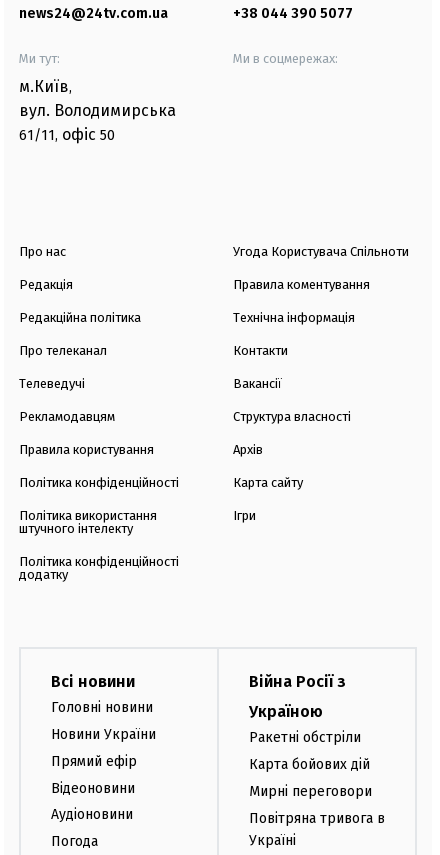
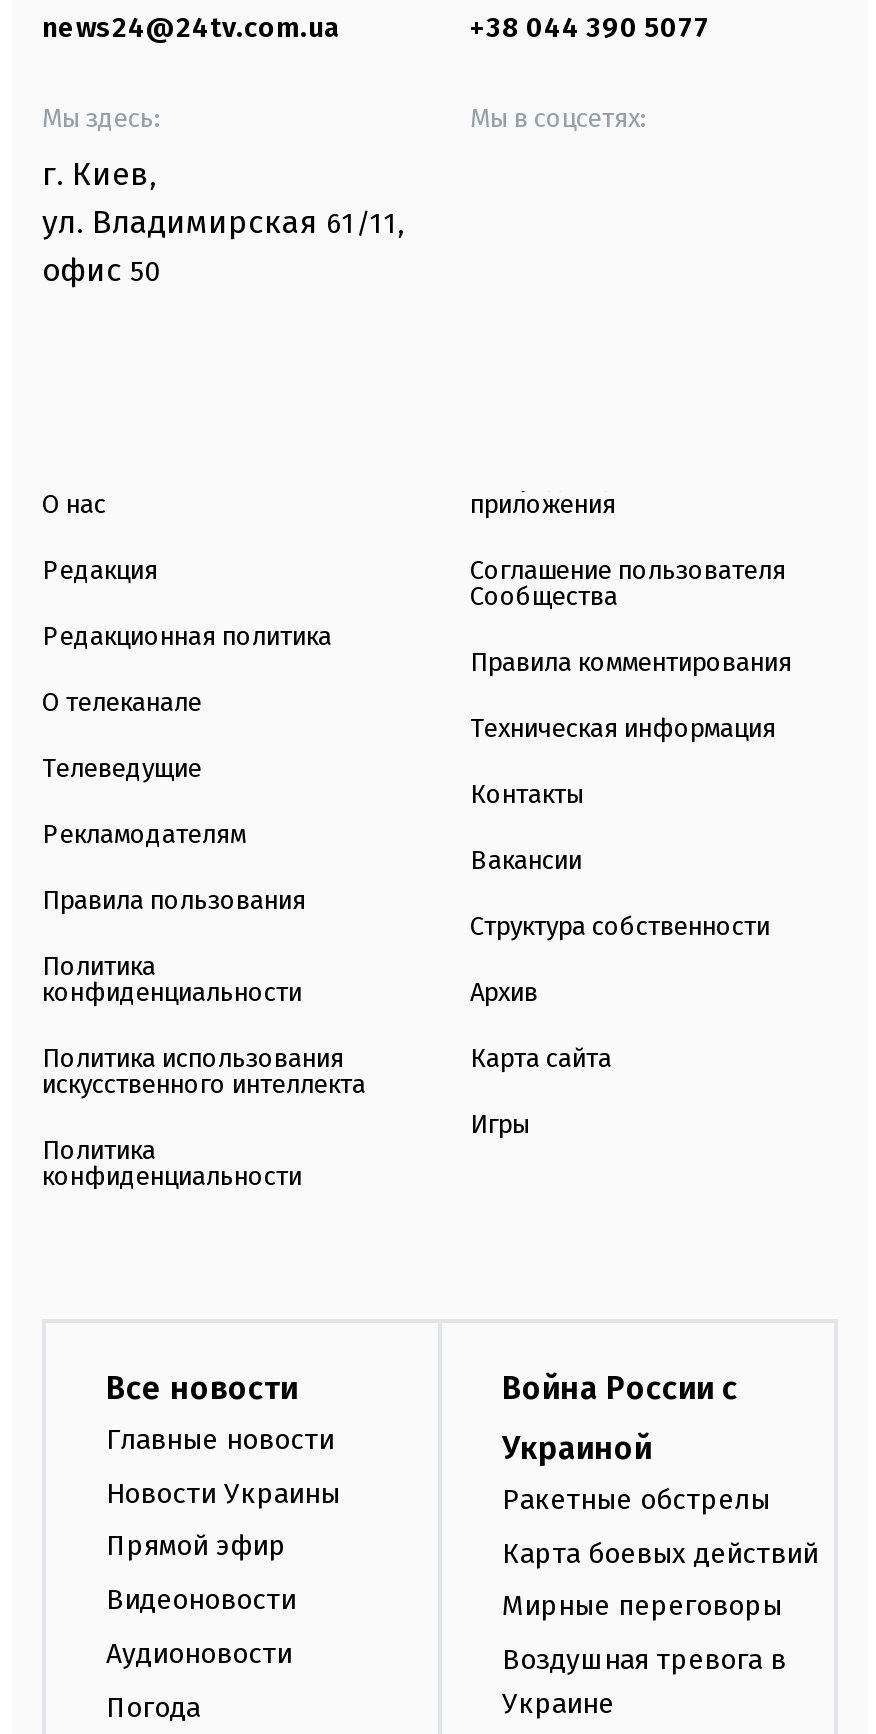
[19,51,176,144] Ми тут: | м.Київ, | вул. Володимирська | 61/11, офіс 50 -> [42,102,404,288] Мы здесь: | г. Киев, | ул. Владимирская 61/11, | офис 50
[233,51,338,66] Ми в соцмережах: -> [470,102,646,132] Мы в соцсетях:
[19,244,179,582] Про нас | Редакція | Редакційна політика | Про телеканал | Телеведучі | Рекламодавцям | Правила користування | Політика конфіденційності | Політика використання | штучного інтелекту | Політика конфіденційності | додатку -> [42,488,366,1190] О нас | Редакция | Редакционная политика | О телеканале | Телеведущие | Рекламодателям | Правила пользования | Политика | конфиденциальности | Политика использования | искусственного интеллекта | Политика | конфиденциальности
[233,244,409,523] Угода Користувача Спільноти | Правила коментування | Технічна інформація | Контакти | Вакансії | Структура власності | Архів | Карта сайту | Ігри -> [470,488,792,1138] приложения | Соглашение пользователя | Сообщества | Правила комментирования | Техническая информация | Контакты | Вакансии | Структура собственности | Архив | Карта сайта | Игры
[51,672,156,823] Всі новини | Головні новини | Новини України | Прямий ефір | Відеоновини | Аудіоновини -> [106,1368,340,1671] Все новости | Главные новости | Новости Украины | Прямой эфир | Видеоновости | Аудионовости
[249,672,346,691] Війна Росії з -> [502,1368,738,1406] Война России с
[249,702,361,746] Україною | Ракетні обстріли -> [502,1428,770,1516] Украиной | Ракетные обстрелы
[249,756,370,773] Карта бойових дій -> [502,1536,818,1570] Карта боевых действий
[249,783,372,800] Мирні переговори -> [502,1589,782,1623] Мирные переговоры
[249,809,385,848] Повітряна тривога в | Україні -> [502,1643,786,1721] Воздушная тревога в | Украине

